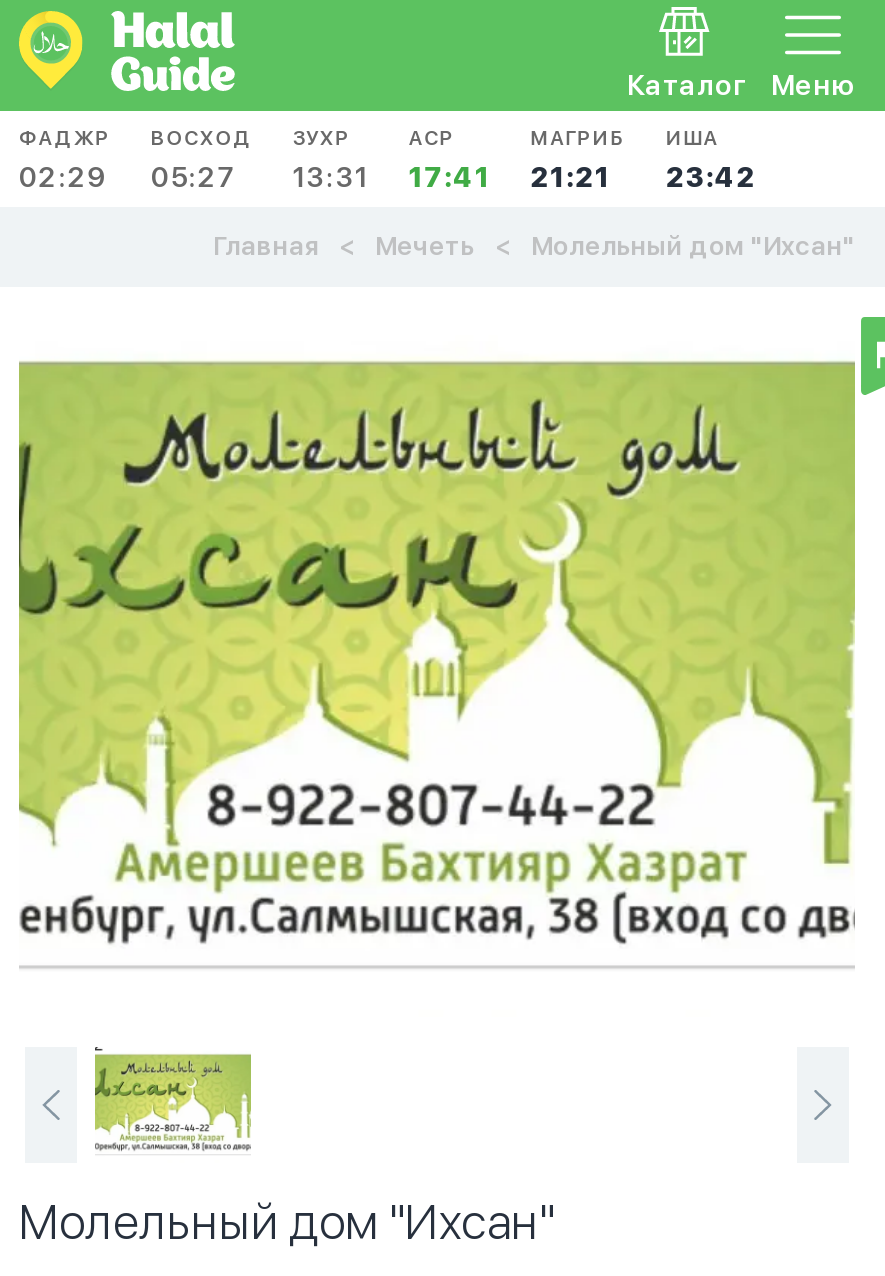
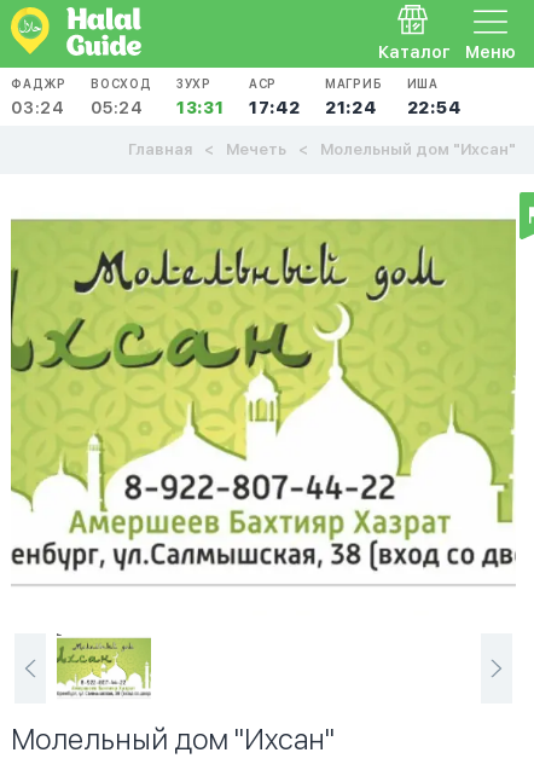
[19,161,107,193] 02:29 -> [11,98,65,117] 03:24
[151,161,237,193] 05:27 -> [91,98,144,117] 05:24
[409,161,491,193] 17:41 -> [249,98,301,117] 17:42
[531,161,611,193] 21:21 -> [325,98,377,117] 21:24
[666,161,756,193] 23:42 -> [407,98,461,117] 22:54

